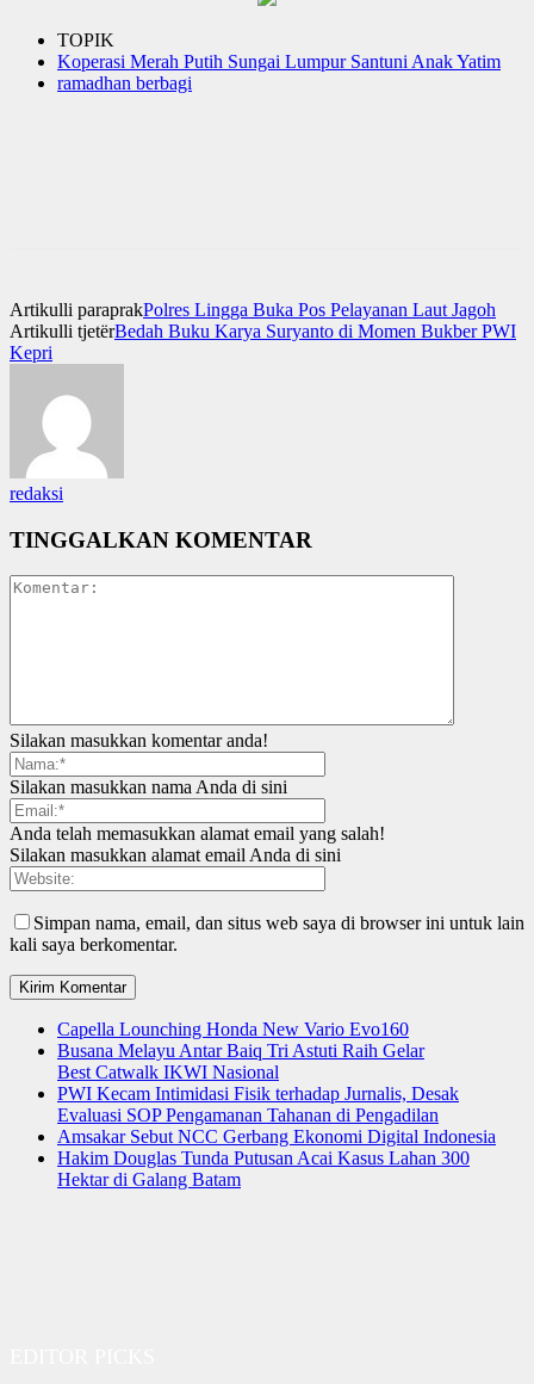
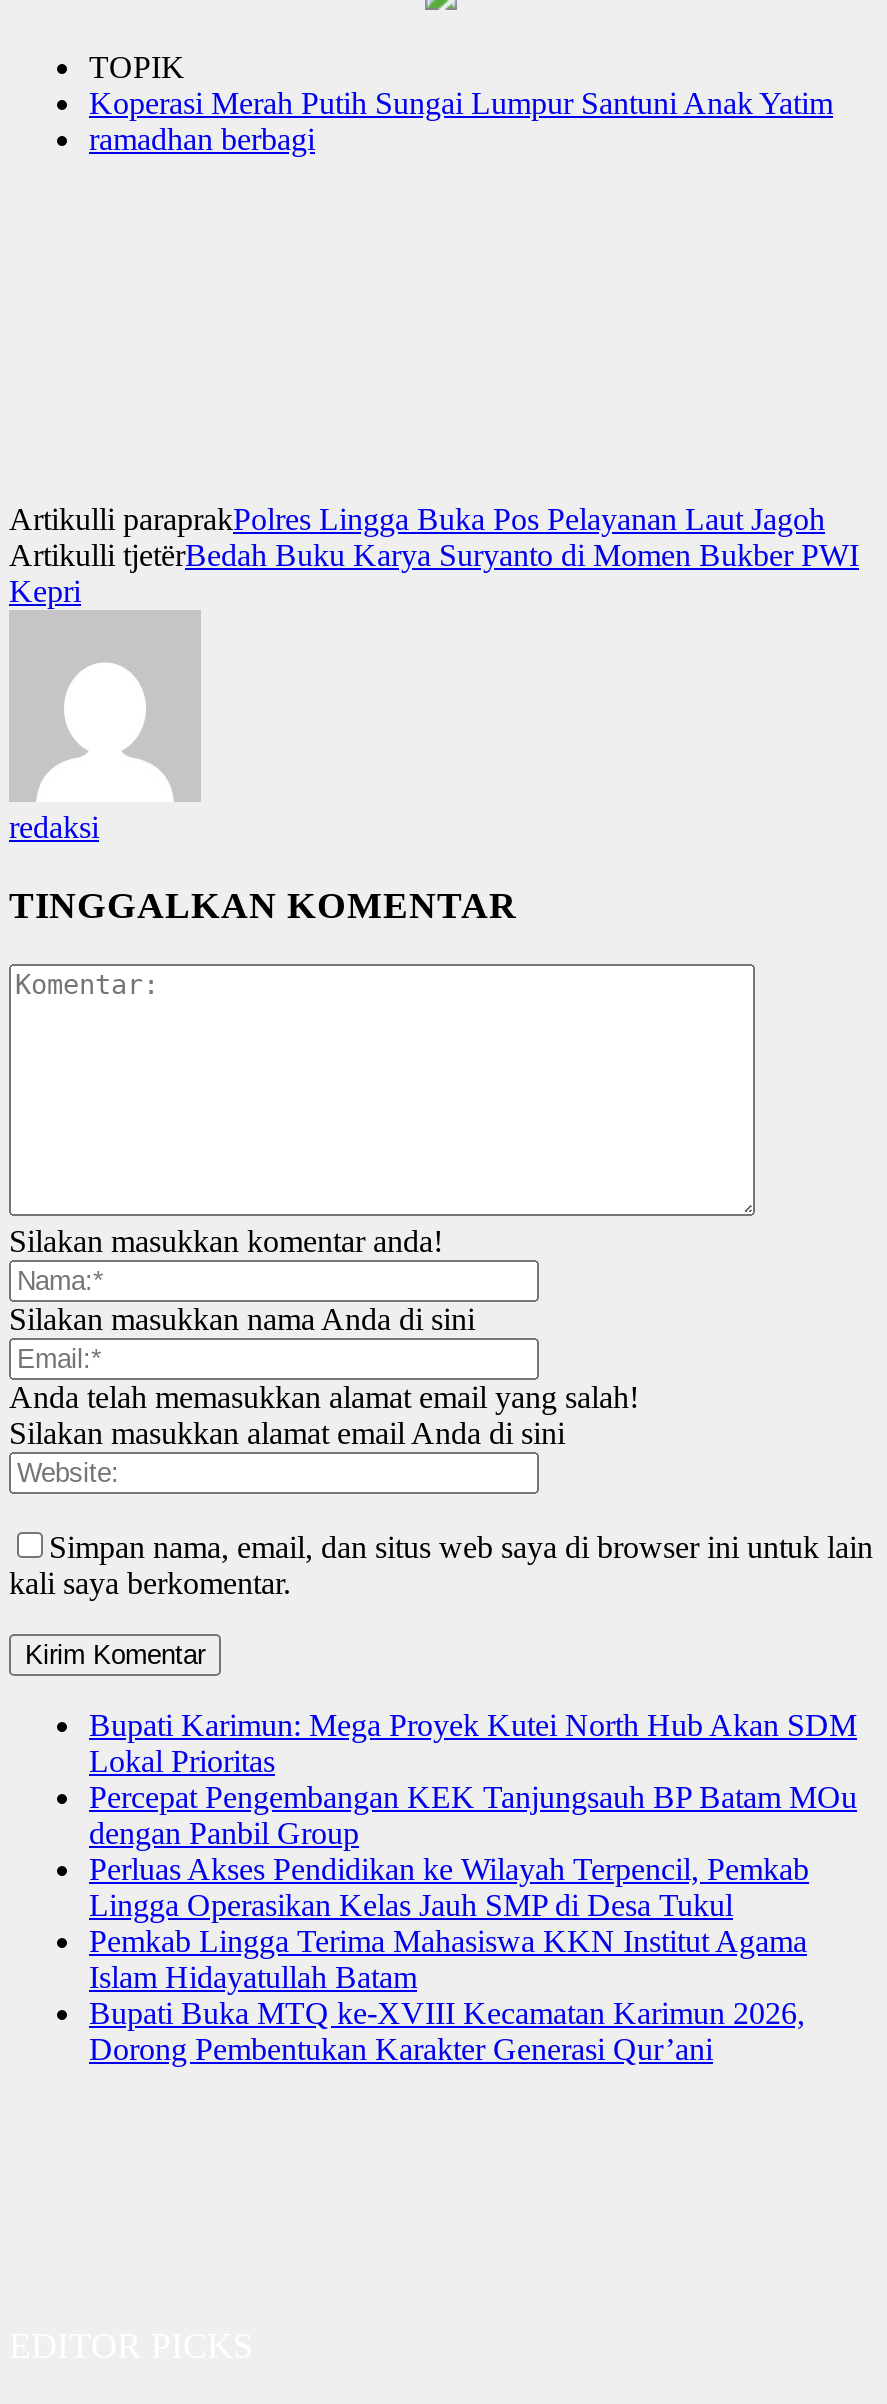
[57,1019,496,1190] Capella Lounching Honda New Vario Evo160 | Busana Melayu Antar Baiq Tri Astuti Raih Gelar | Best Catwalk IKWI Nasional | PWI Kecam Intimidasi Fisik terhadap Jurnalis, Desak | Evaluasi SOP Pengamanan Tahanan di Pengadilan | Amsakar Sebut NCC Gerbang Ekonomi Digital Indonesia | Hakim Douglas Tunda Putusan Acai Kasus Lahan 300 | Hektar di Galang Batam -> [89,1708,857,2066] Bupati Karimun: Mega Proyek Kutei North Hub Akan SDM | Lokal Prioritas | Percepat Pengembangan KEK Tanjungsauh BP Batam MOu | dengan Panbil Group | Perluas Akses Pendidikan ke Wilayah Terpencil, Pemkab | Lingga Operasikan Kelas Jauh SMP di Desa Tukul | Pemkab Lingga Terima Mahasiswa KKN Institut Agama | Islam Hidayatullah Batam | Bupati Buka MTQ ke-XVIII Kecamatan Karimun 2026, | Dorong Pembentukan Karakter Generasi Qur’ani

